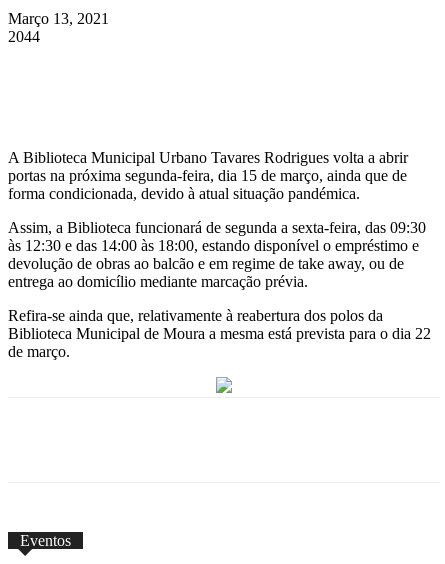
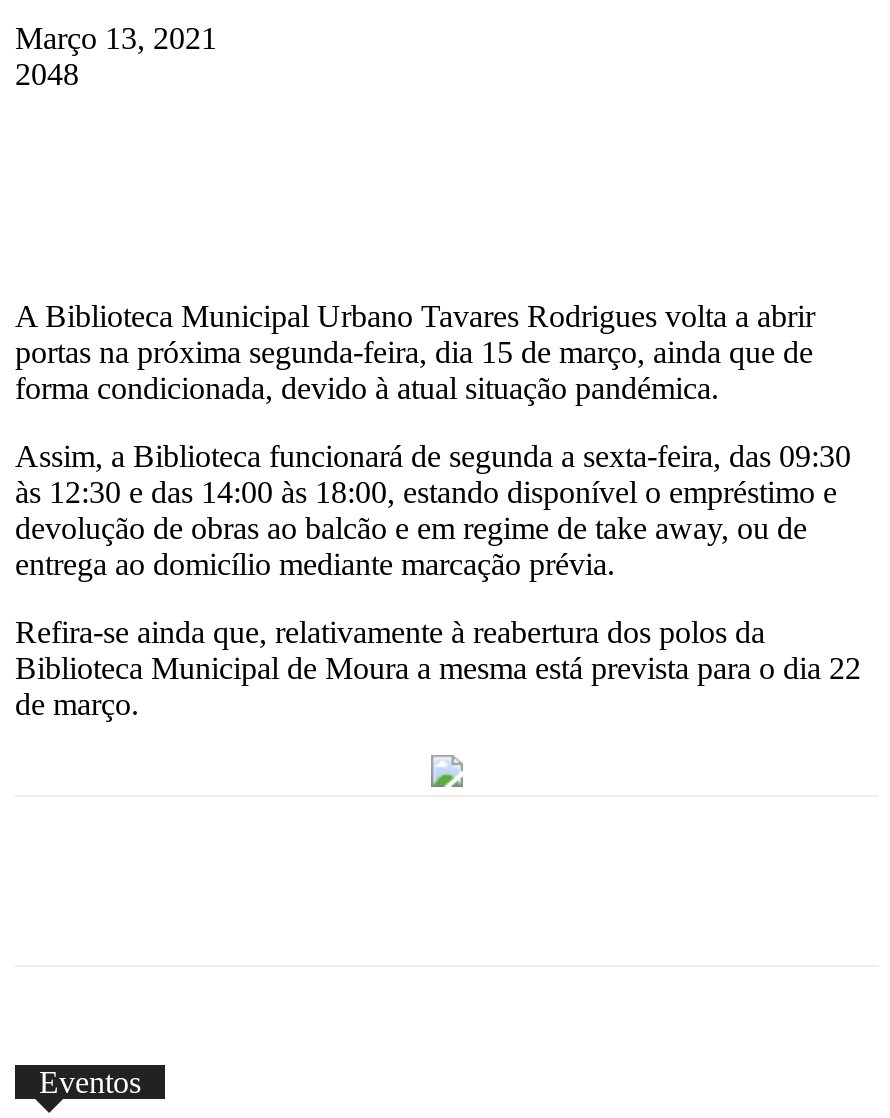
[8,28,40,45] 2044 -> [15,57,79,91] 2048

